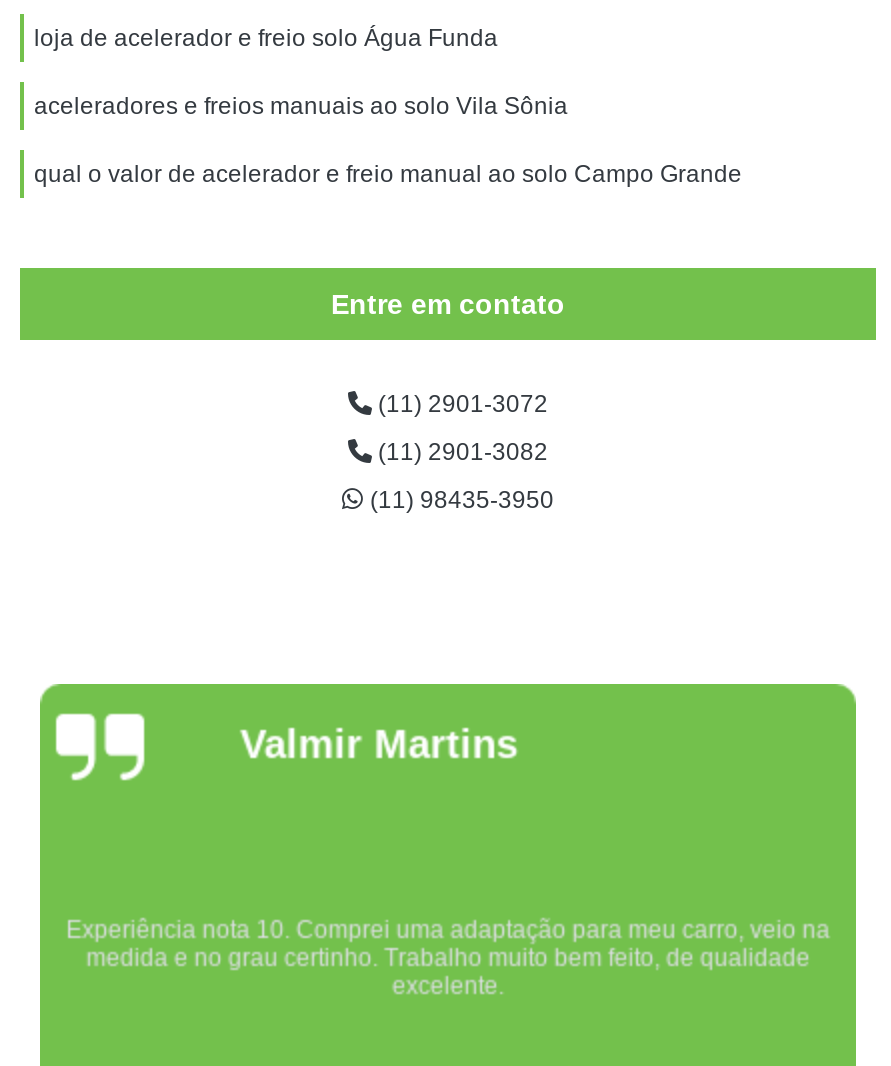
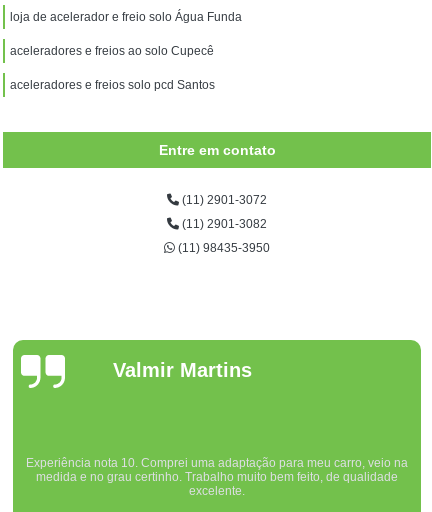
[34,92,568,120] aceleradores e freios manuais ao solo Vila Sônia -> [10,44,214,58] aceleradores e freios ao solo Cupecê
[34,160,742,188] qual o valor de acelerador e freio manual ao solo Campo Grande -> [10,78,215,92] aceleradores e freios solo pcd Santos

